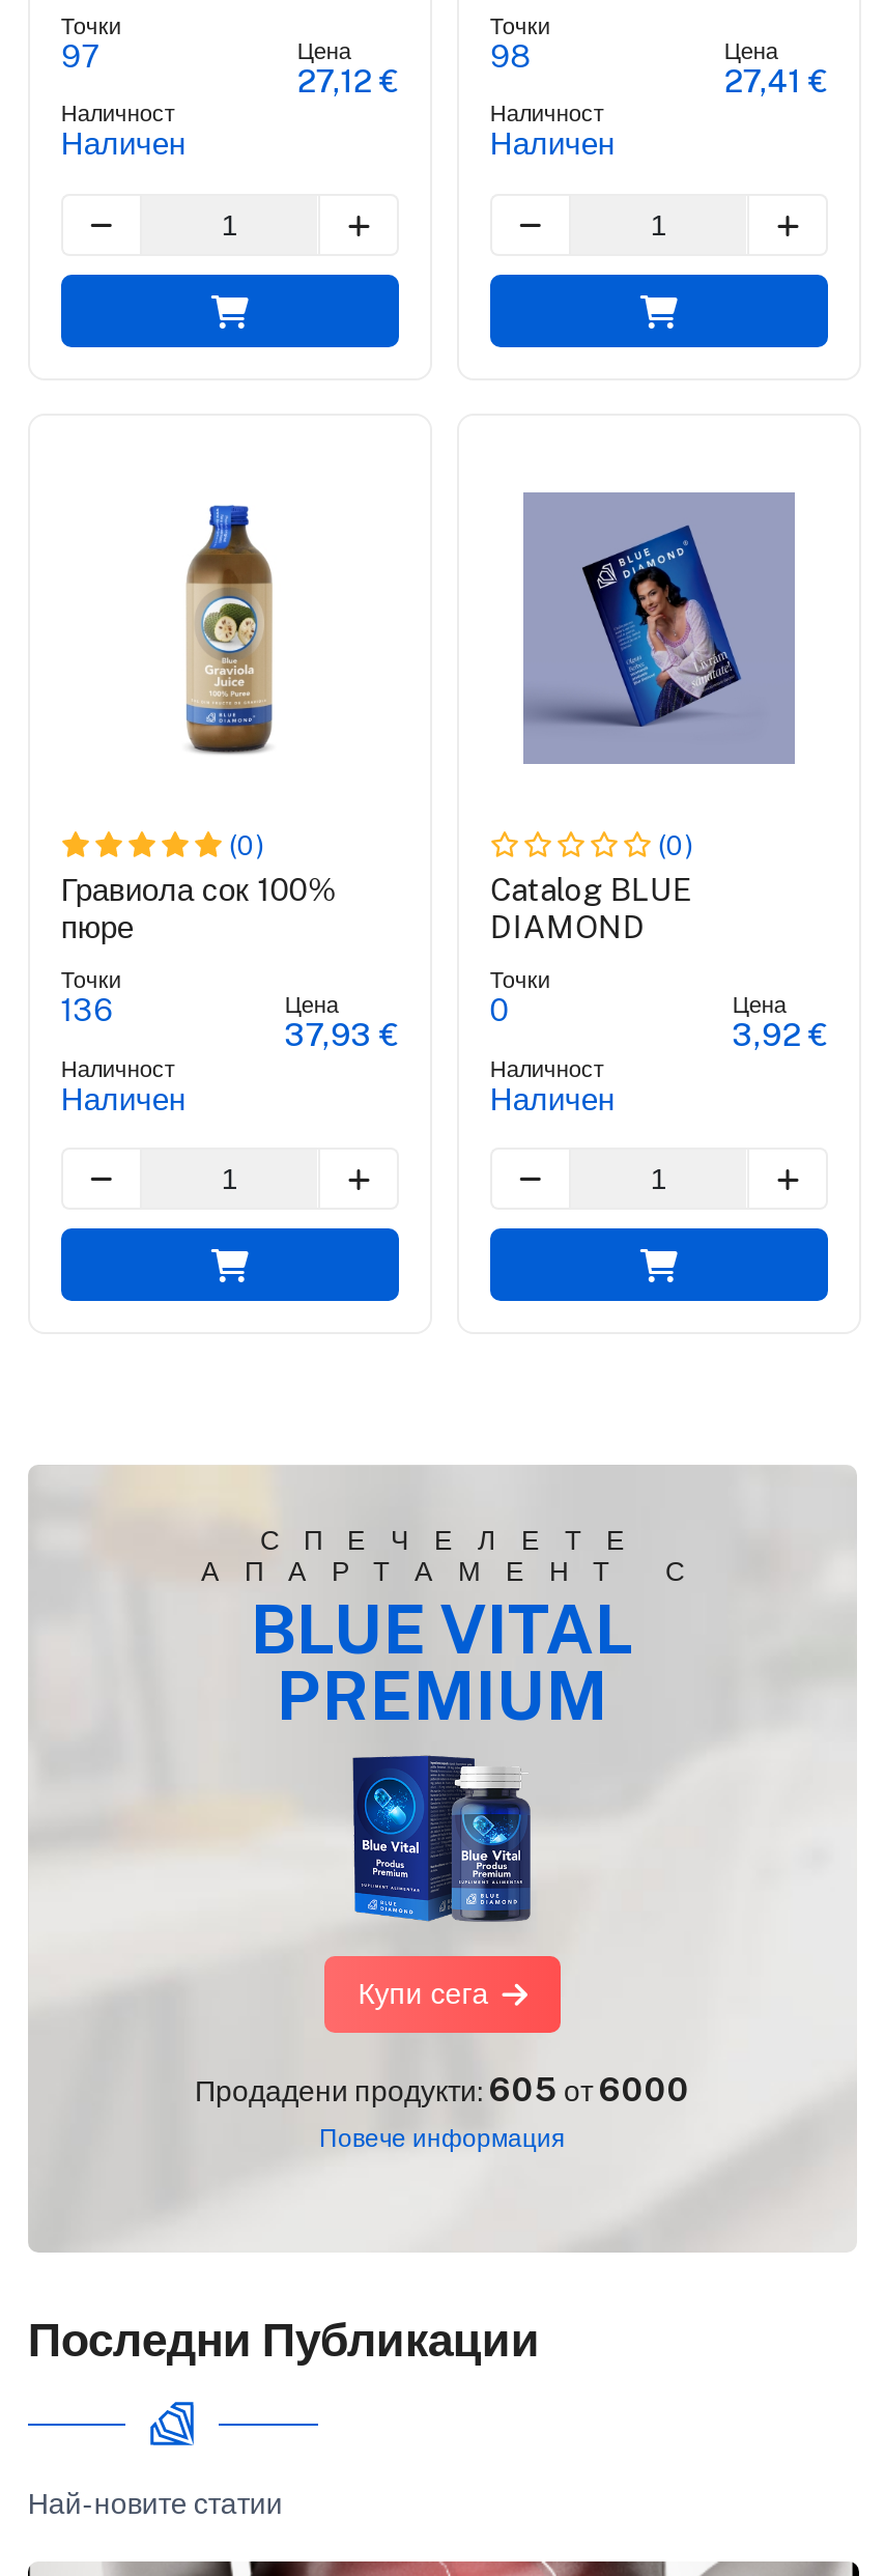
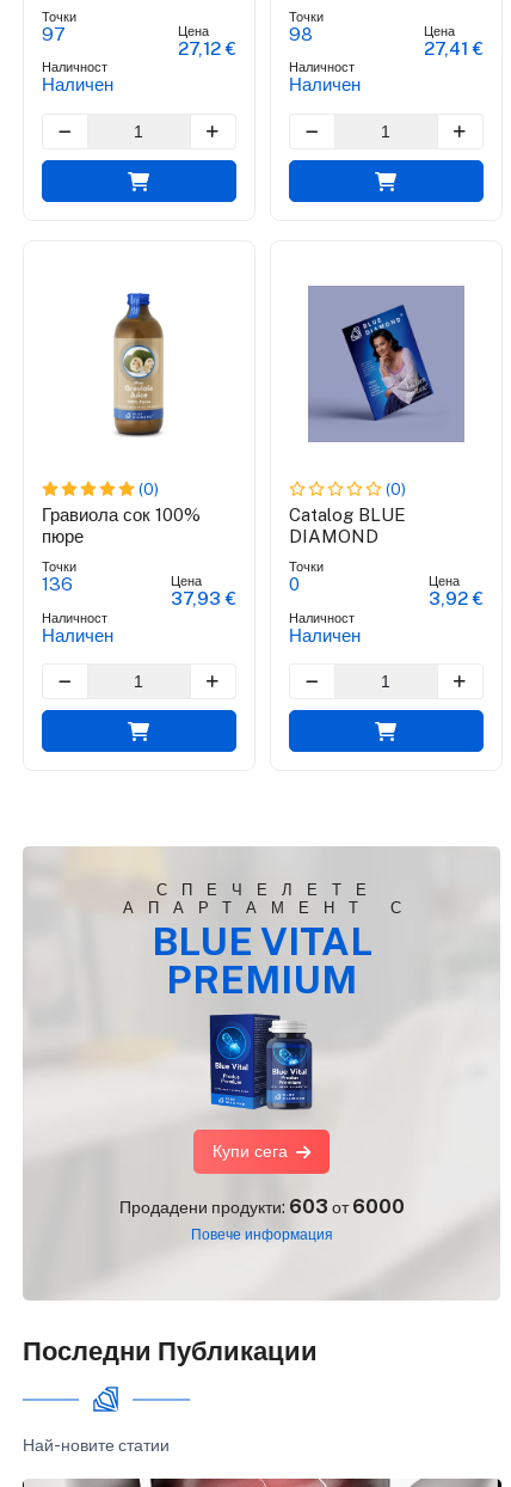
[195,2071,690,2110] Продадени продукти: 605 от 6000 -> [119,1196,404,1218] Продадени продукти: 603 от 6000

